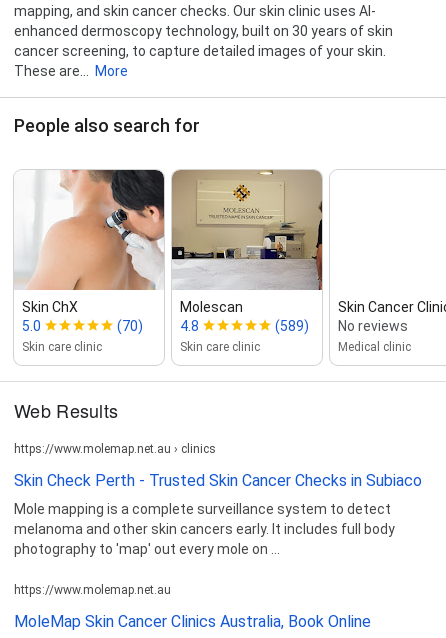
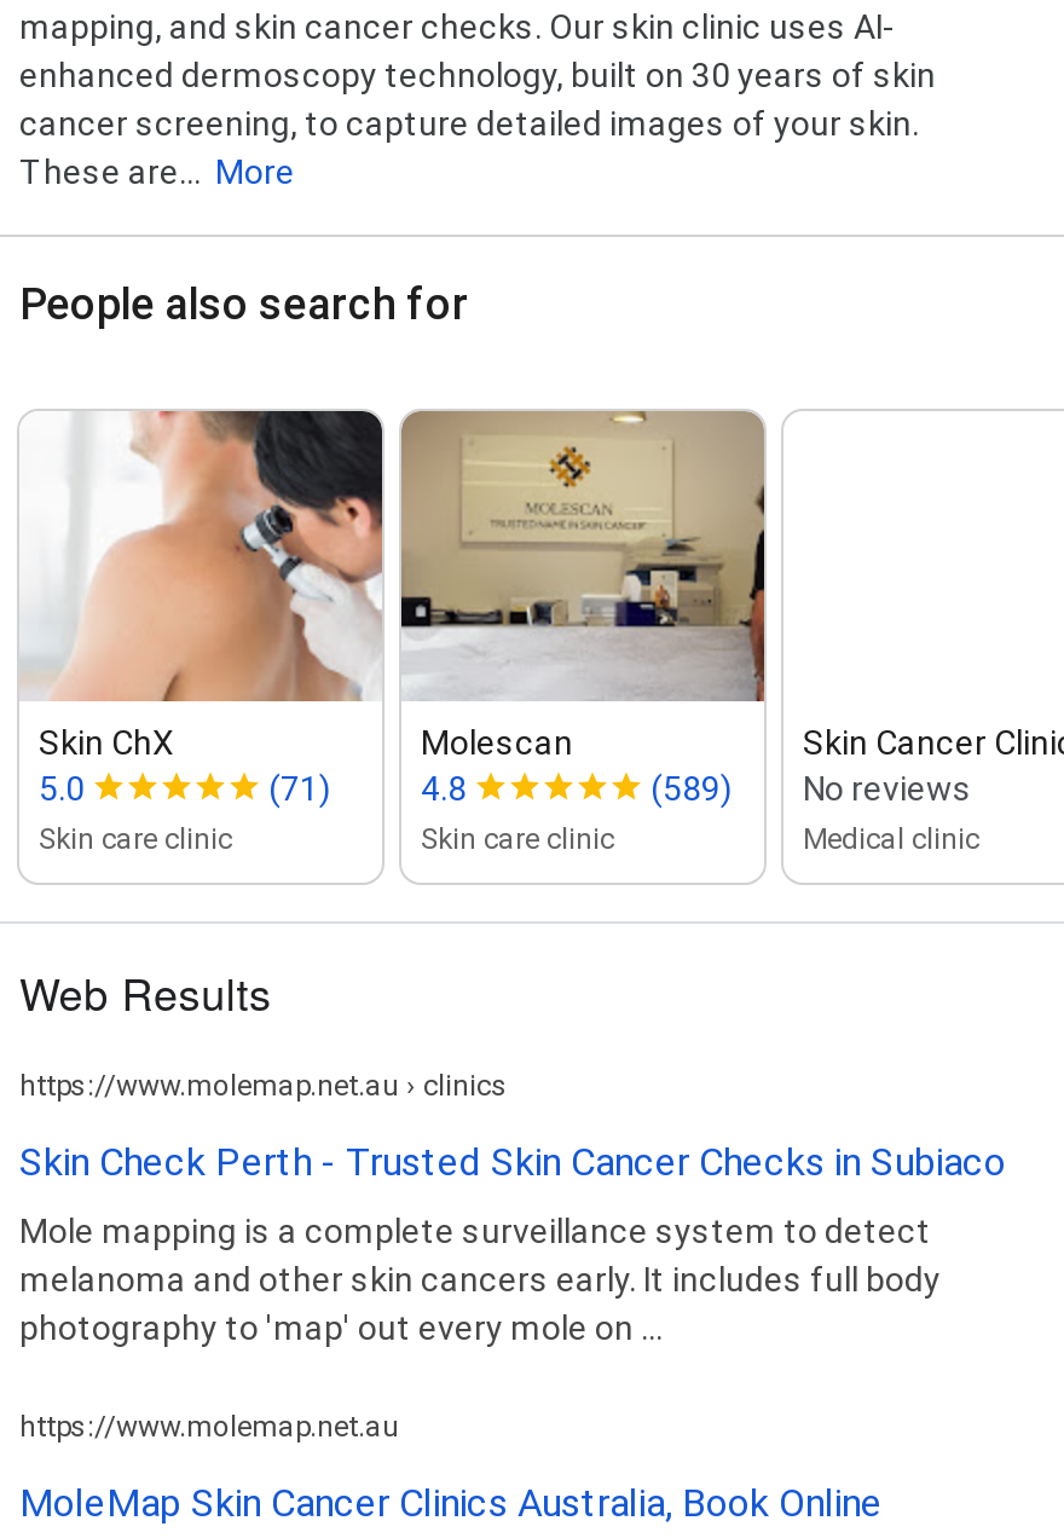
[117,318,143,334] (70) -> [268,768,331,807] (71)

